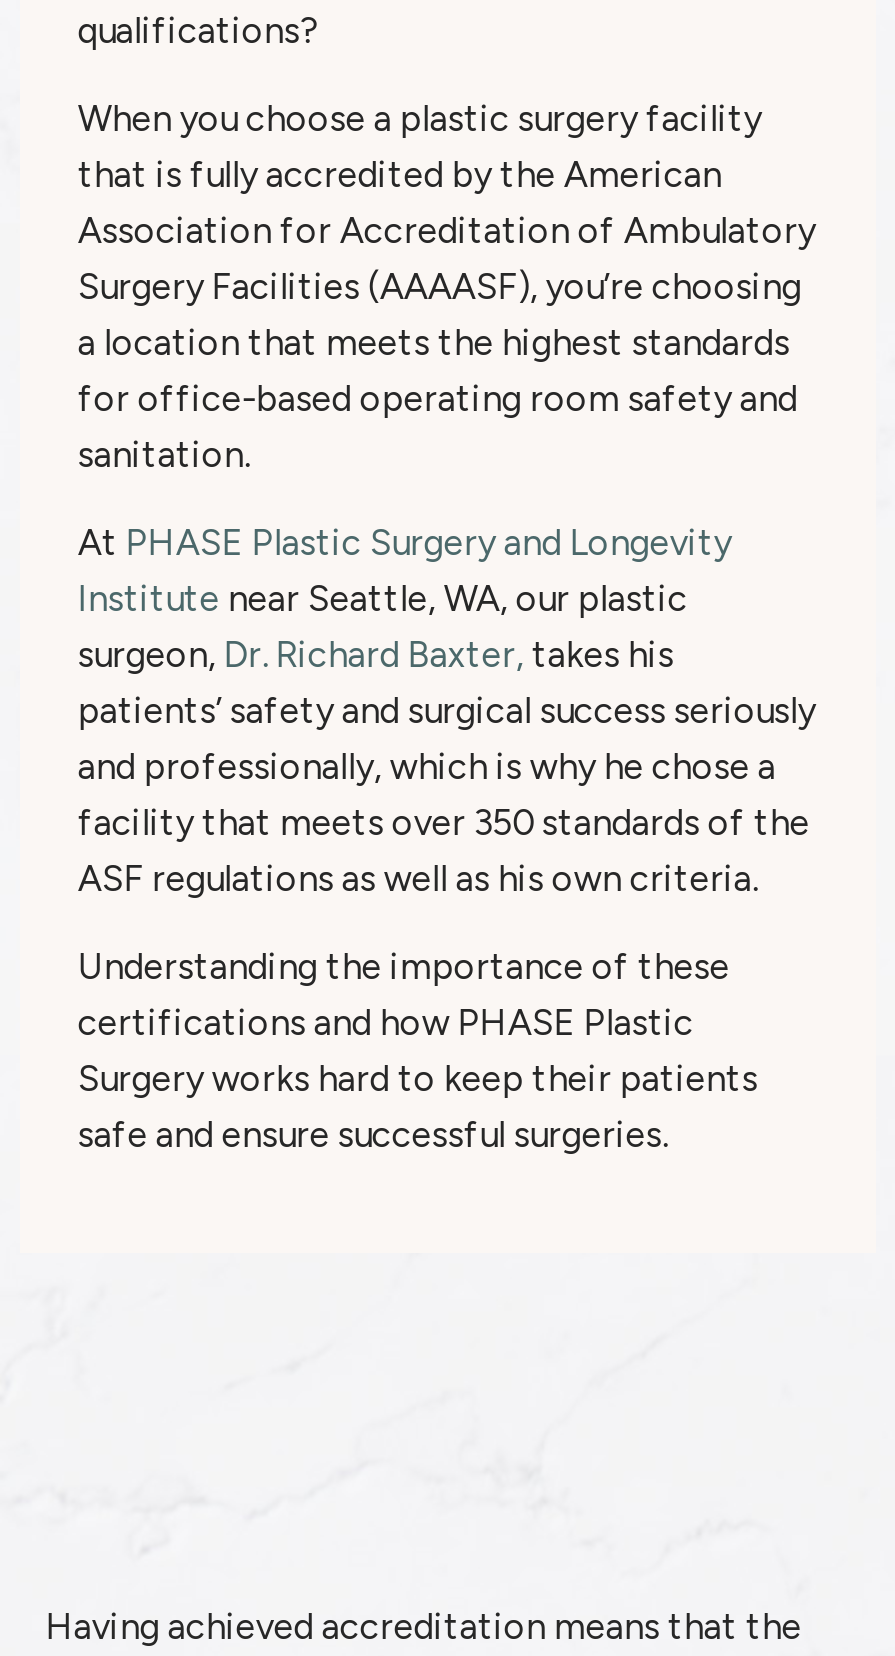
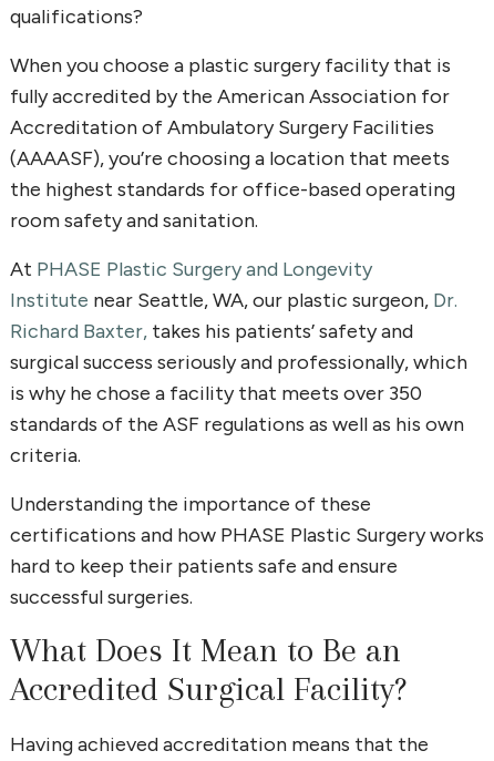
[78,1000,758,1156] certifications and how PHASE Plastic | Surgery works hard to keep their patients | safe and ensure successful surgeries. -> [10,523,484,708] certifications and how PHASE Plastic Surgery works | hard to keep their patients safe and ensure | successful surgeries. | What Does It Mean to Be an | Accredited Surgical Facility?

